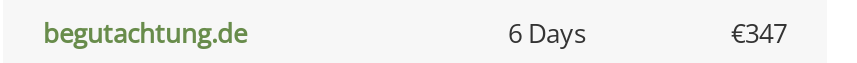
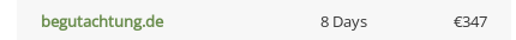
[508,15,586,51] 6 Days -> [320,11,367,32] 8 Days

